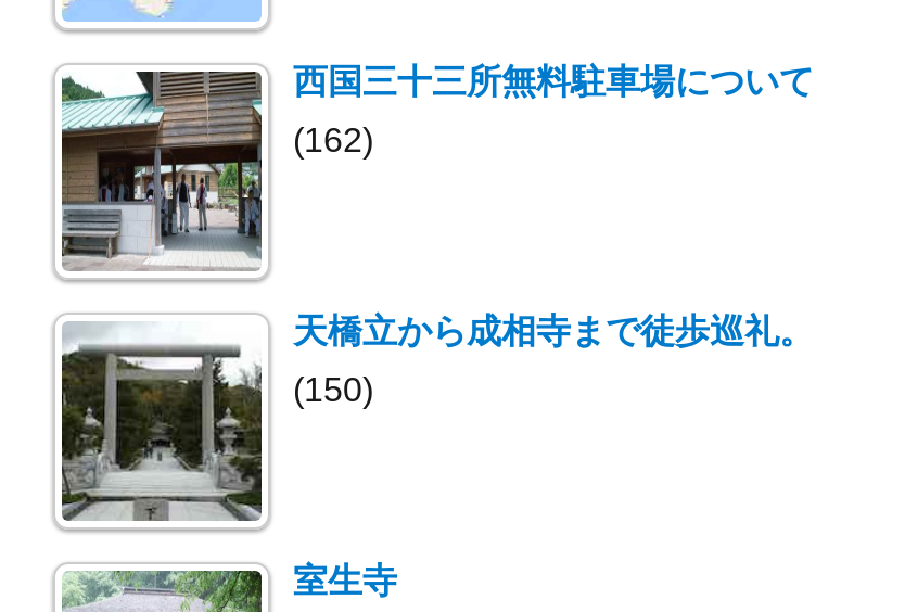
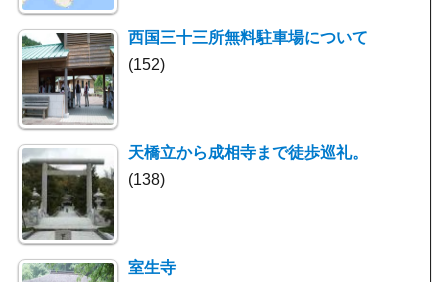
[293,122,373,158] (162) -> [128,56,165,73] (152)
[293,371,373,408] (150) -> [128,171,165,188] (138)

